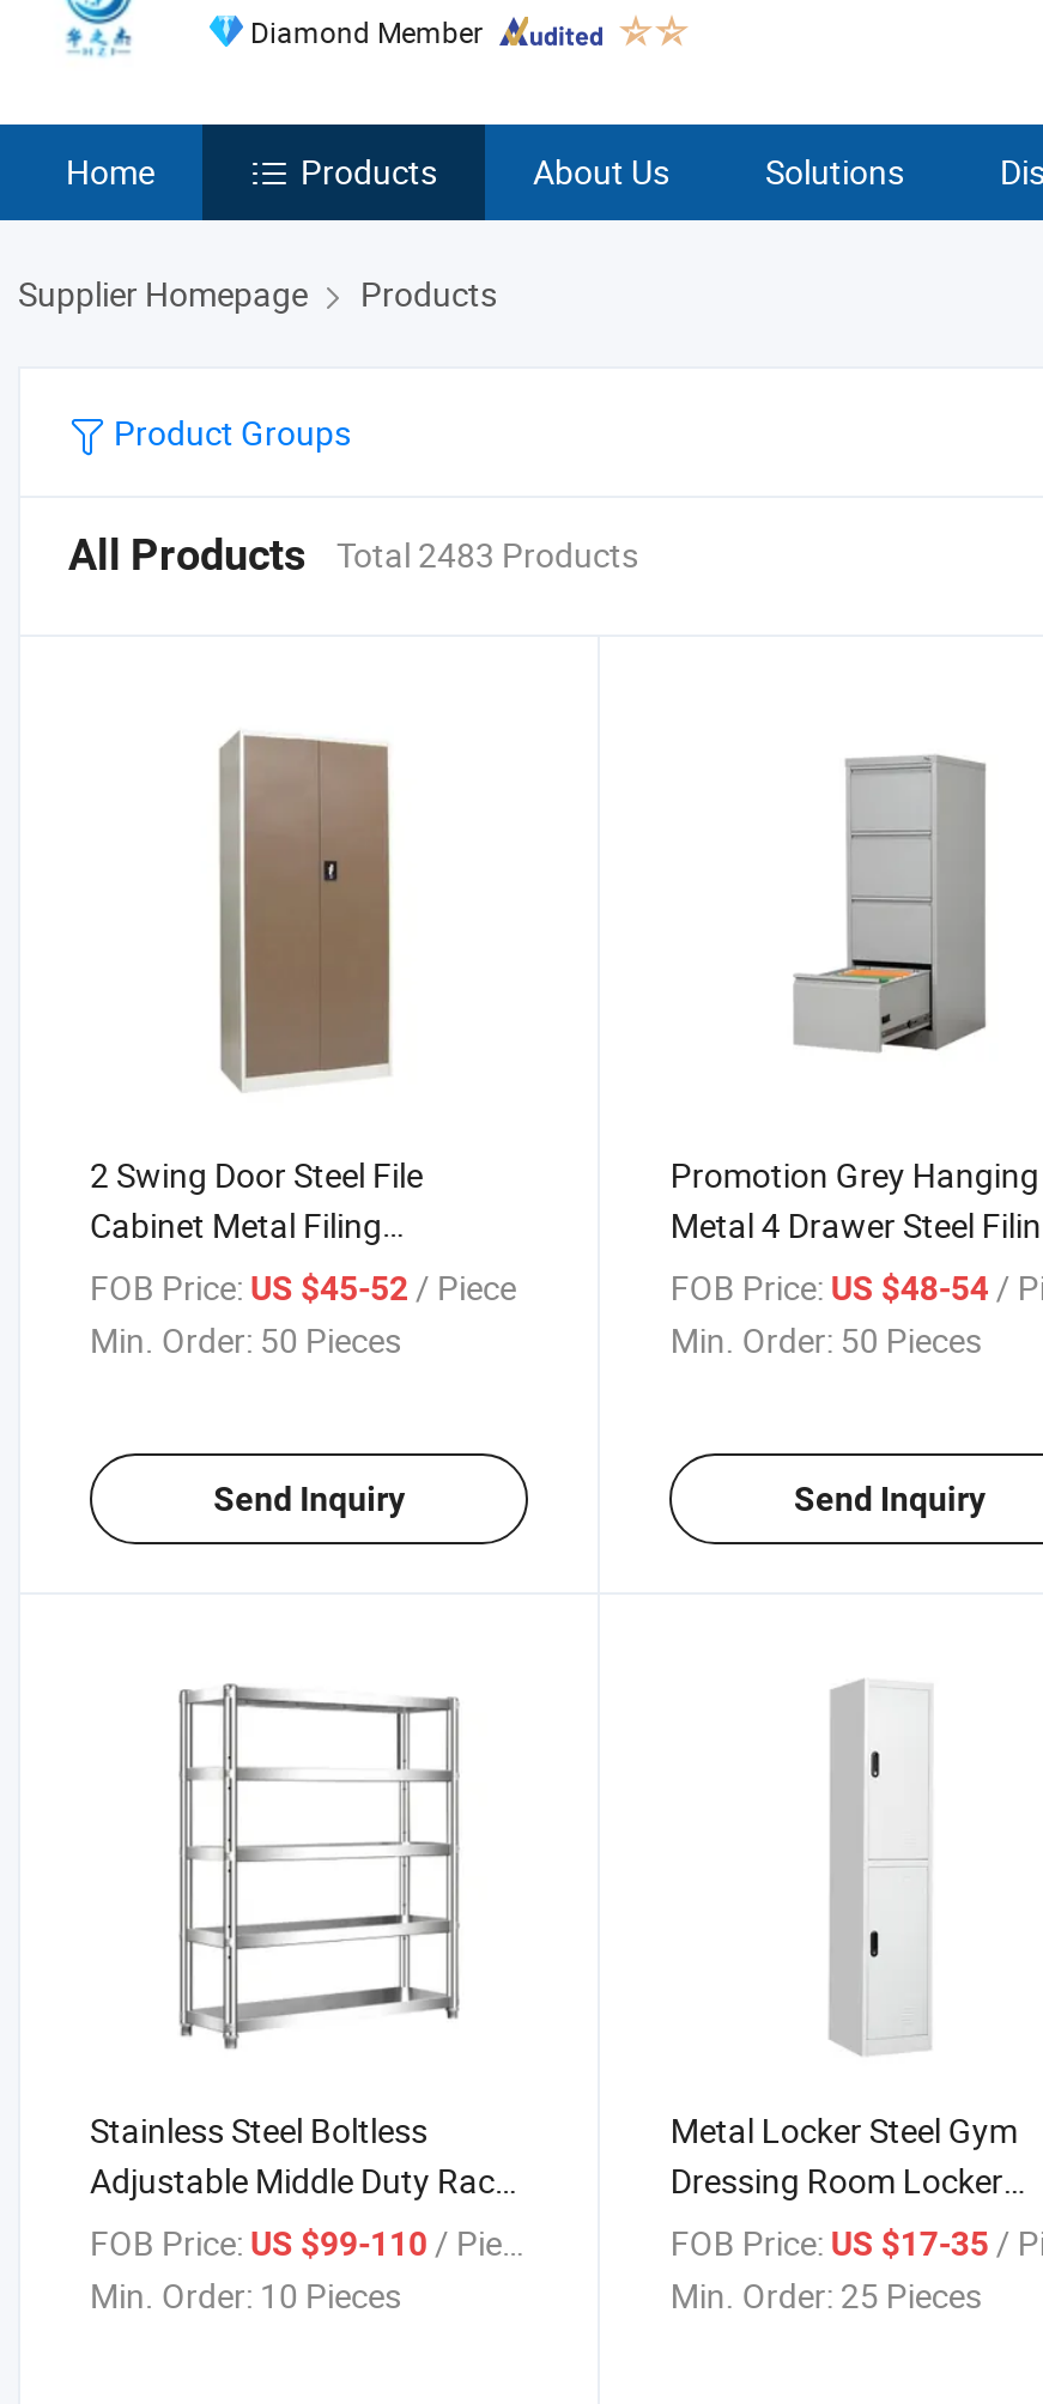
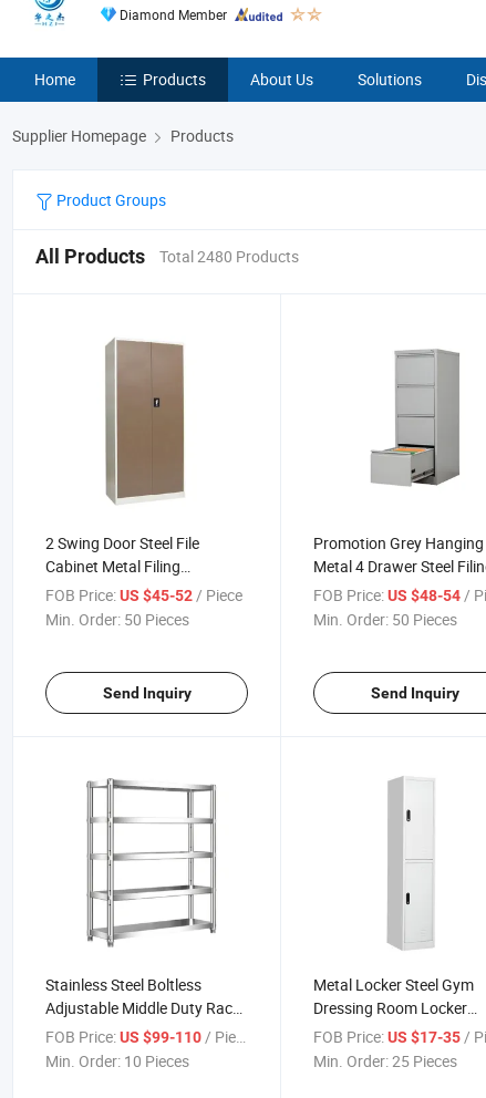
[336,532,638,578] Total 2483 Products -> [159,246,299,267] Total 2480 Products

